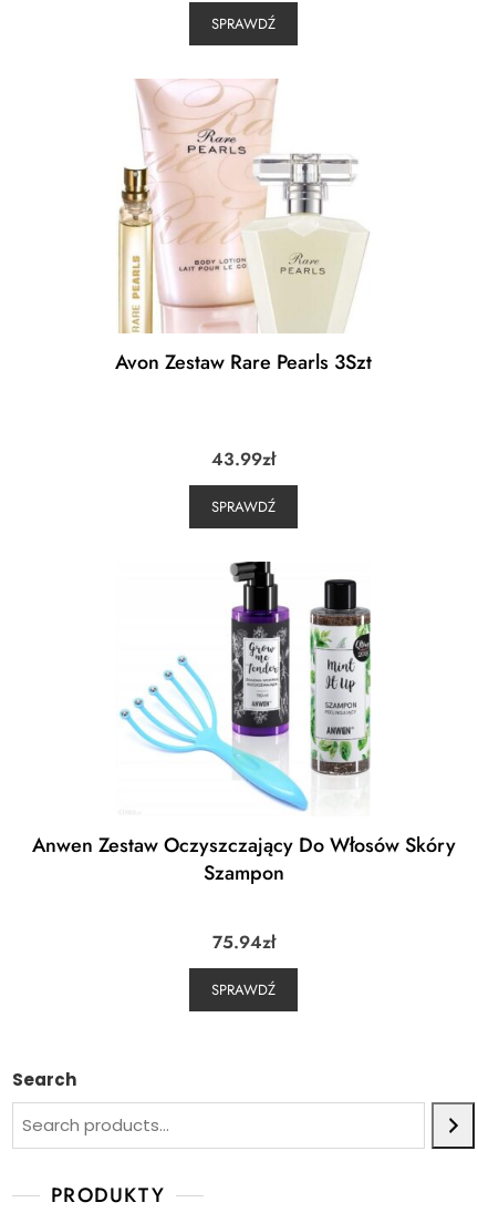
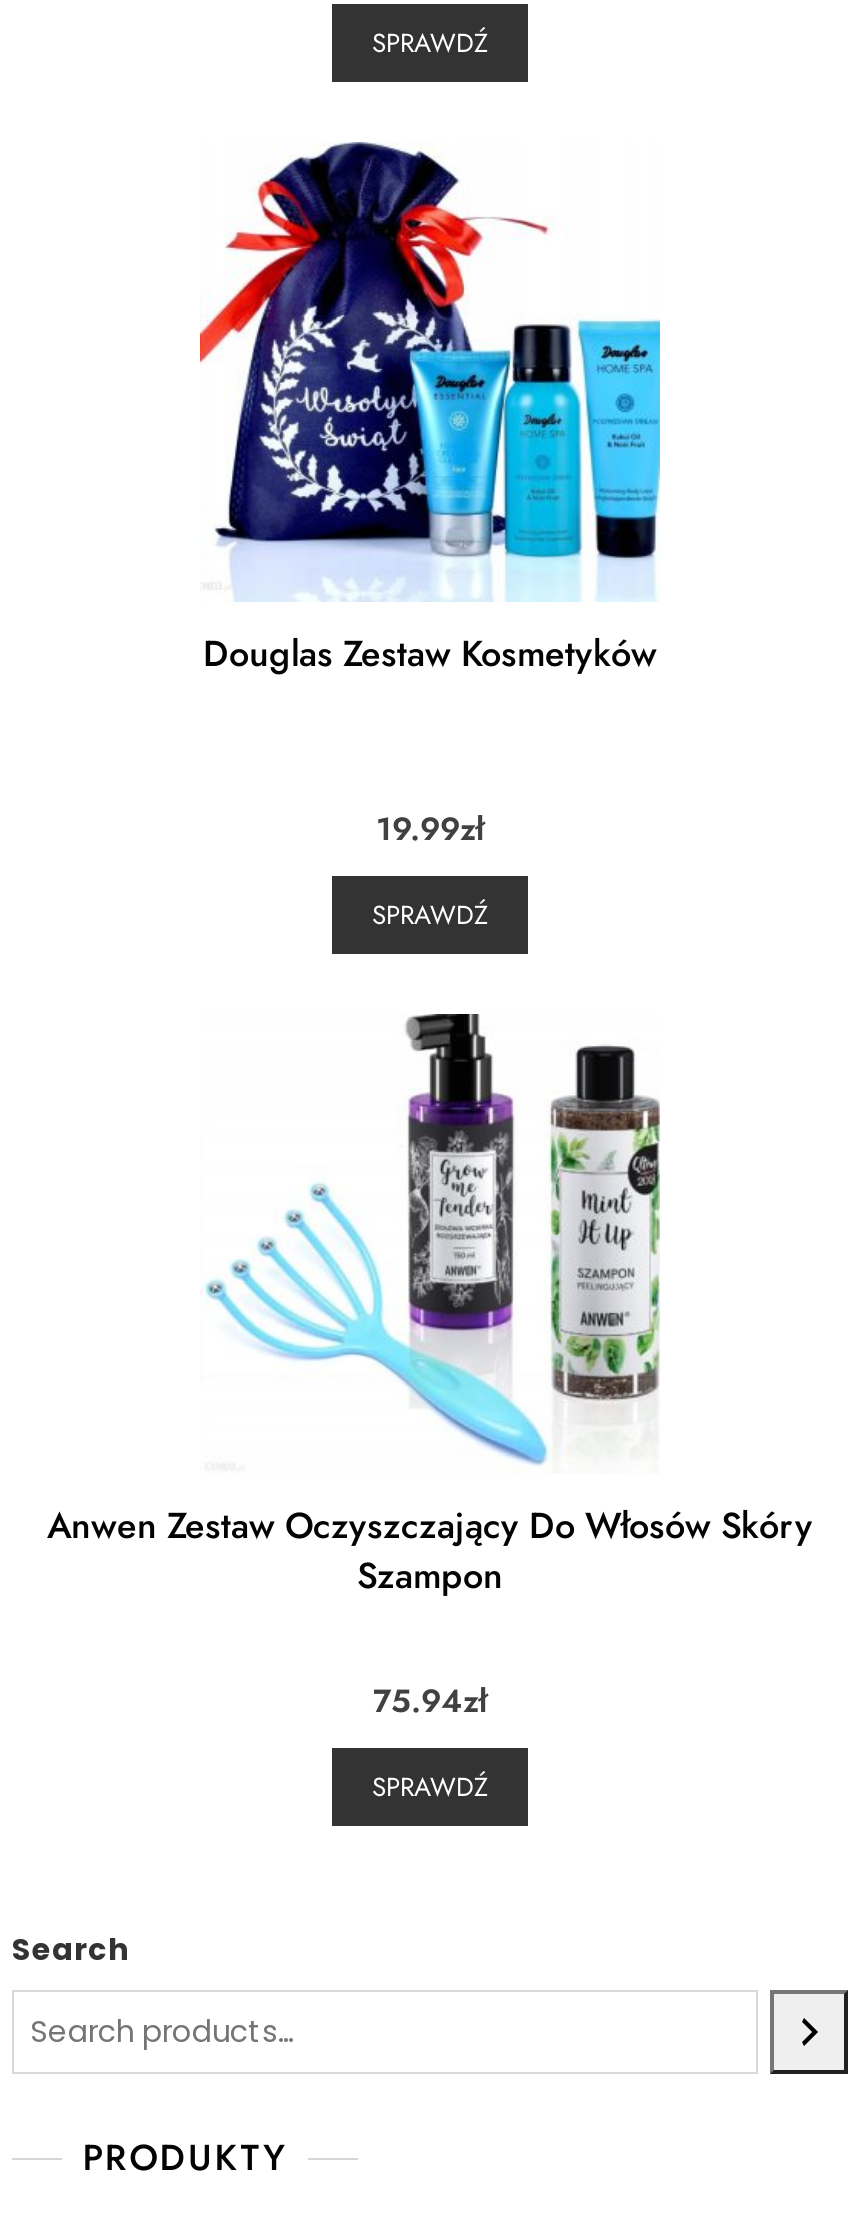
[115,79,372,376] [image] | Avon Zestaw Rare Pearls 3Szt -> [198,140,662,680] [image] | Douglas Zestaw Kosmetyków
[211,446,276,472] 43.99zł -> [376,806,484,852] 19.99zł

